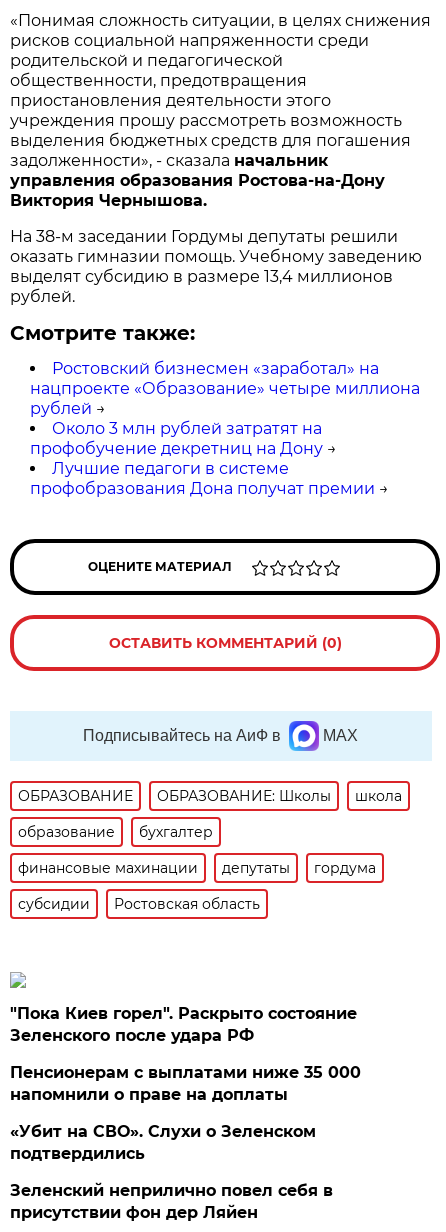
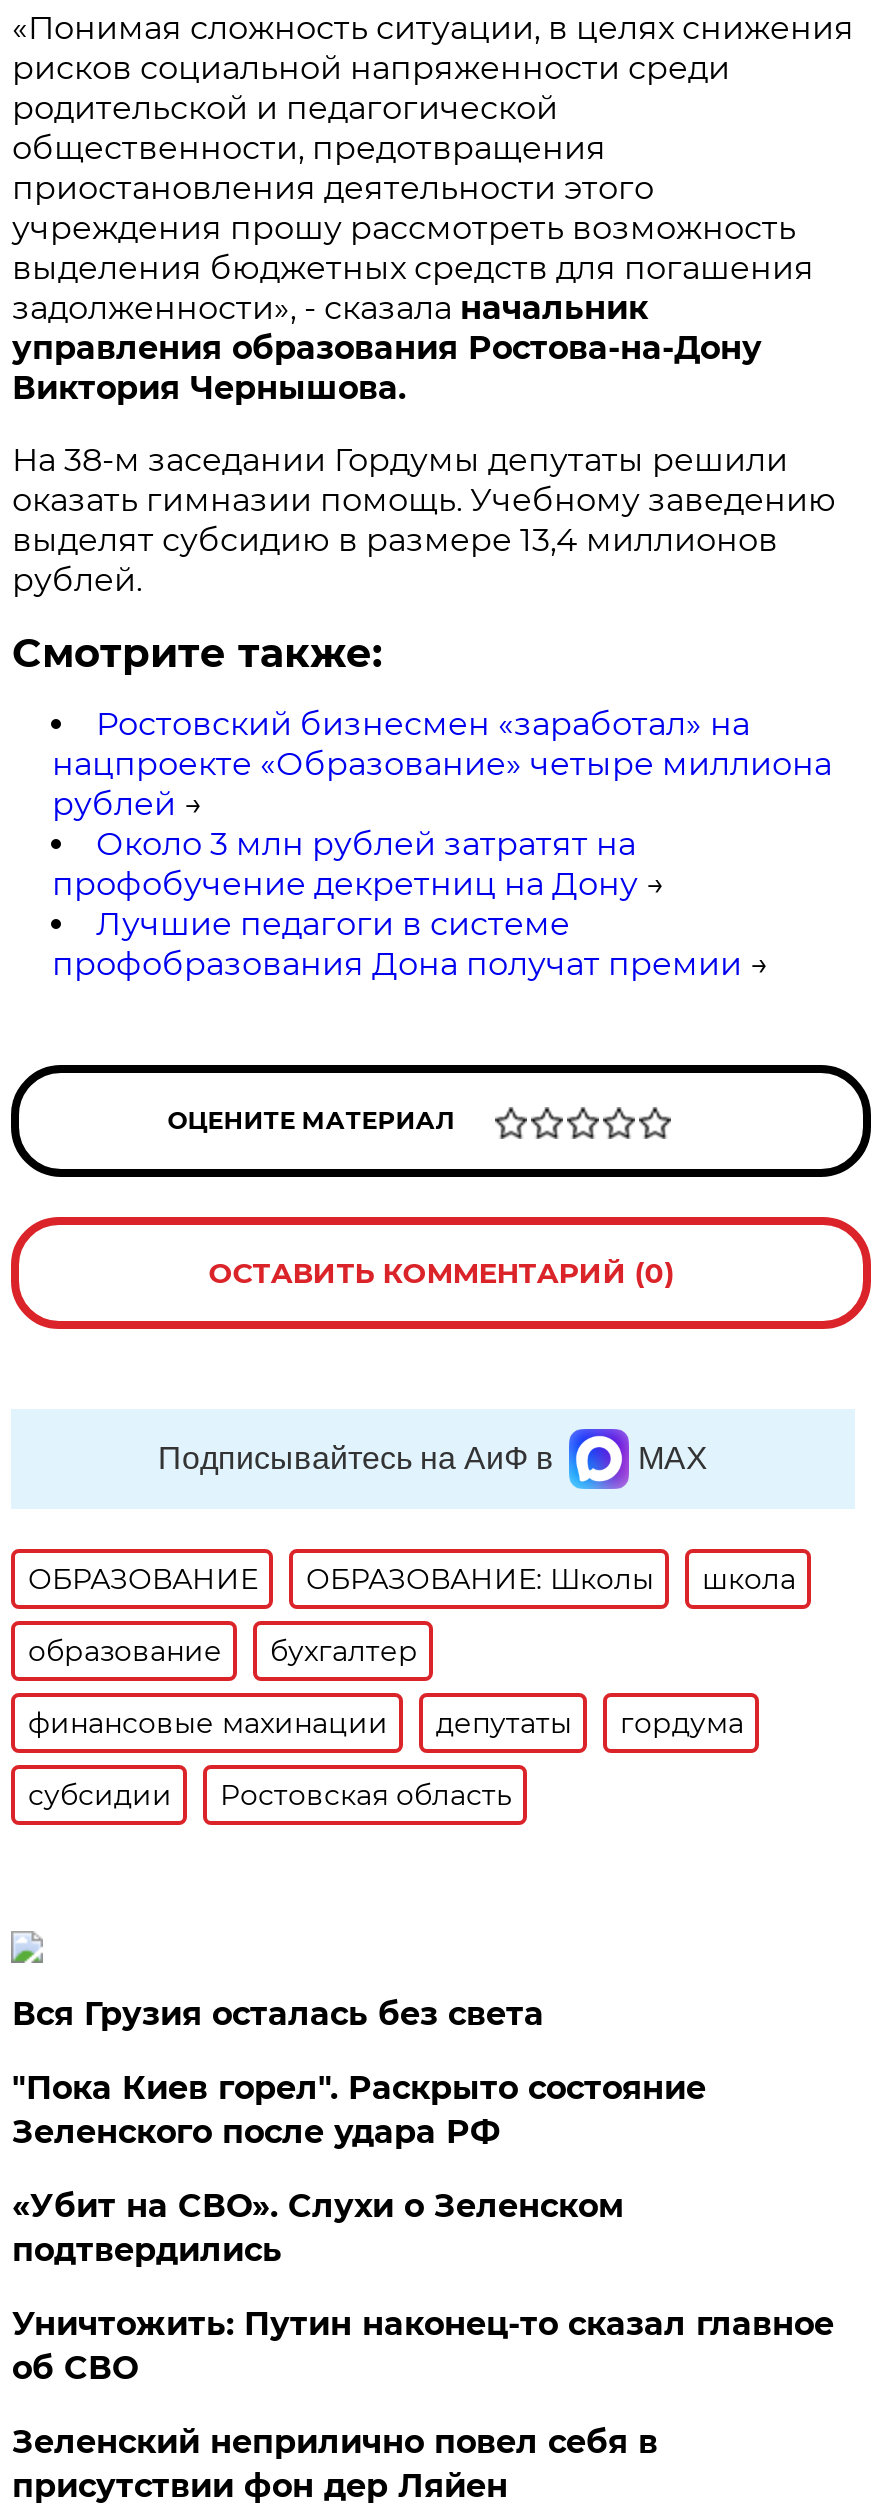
none -> [12,1995,544,2033] Вся Грузия осталась без света
[10,1063,361,1104] Пенсионерам с выплатами ниже 35 000 | напомнили о праве на доплаты -> none
moved [10,1122,316,1163] -> [12,2187,624,2269]: «Убит на СВО». Слухи о Зеленском | подтвердились
none -> [12,2305,834,2387] Уничтожить: Путин наконец-то сказал главное | об СВО

